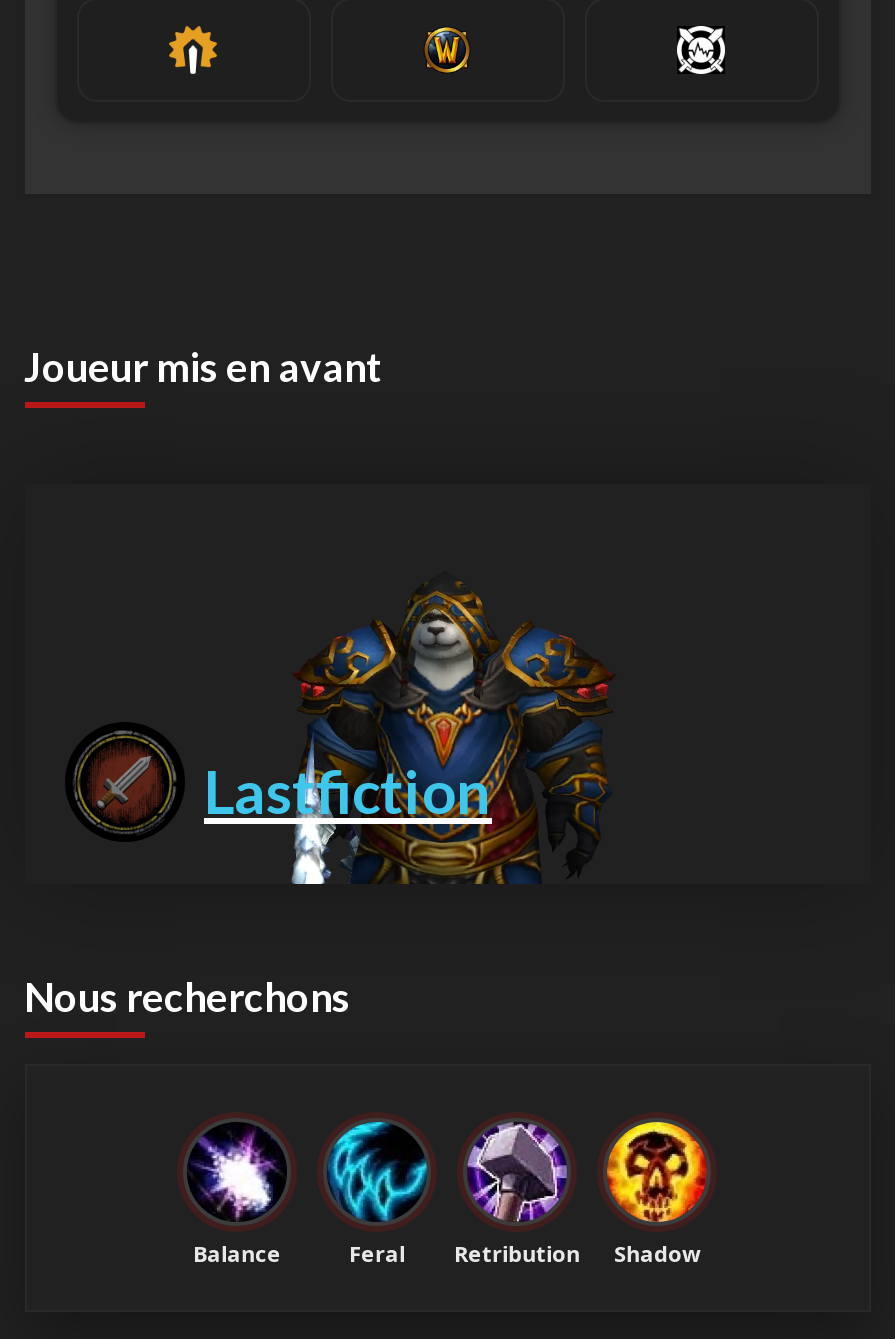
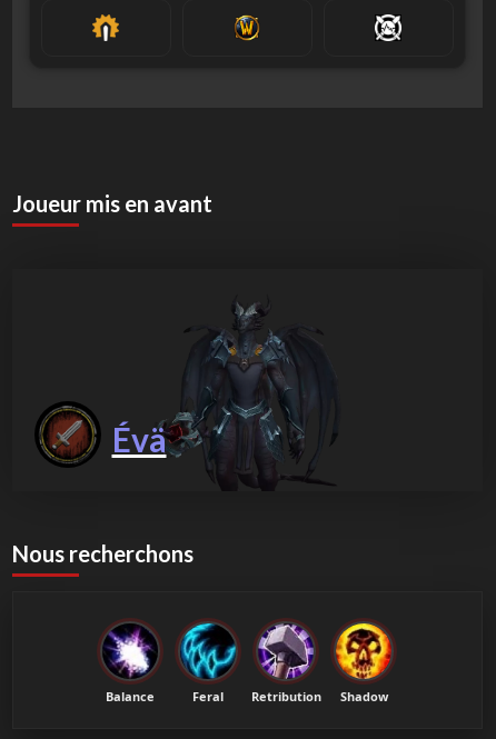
[204,550,611,886] [image] | Lastfiction -> [112,304,337,491] [image] | Évä

